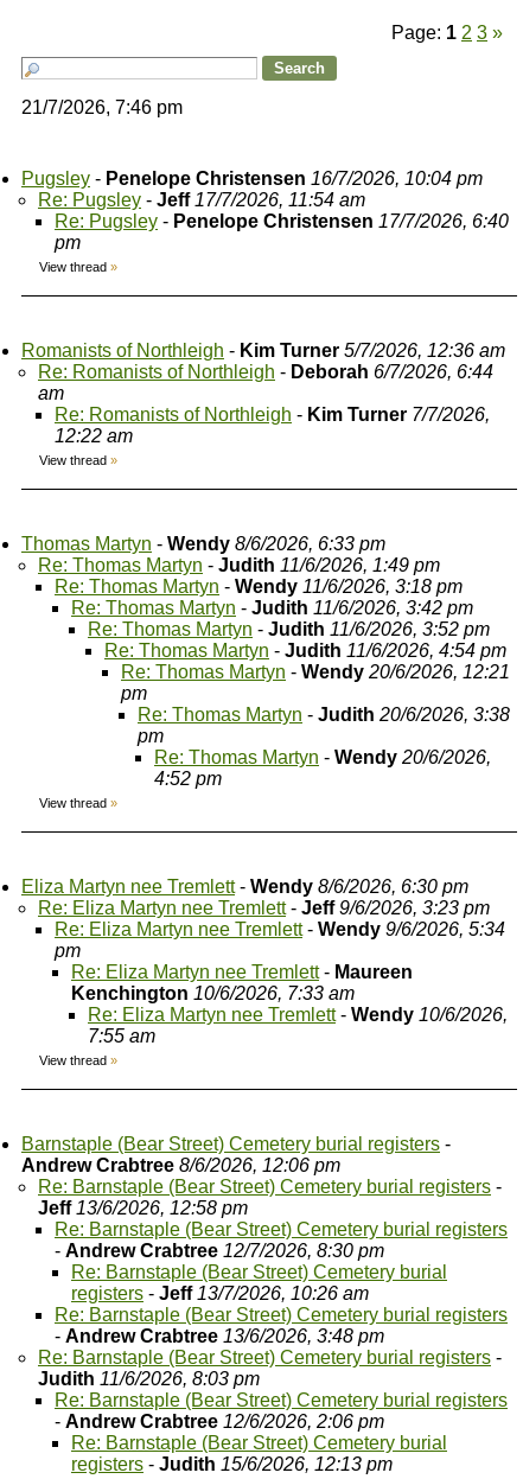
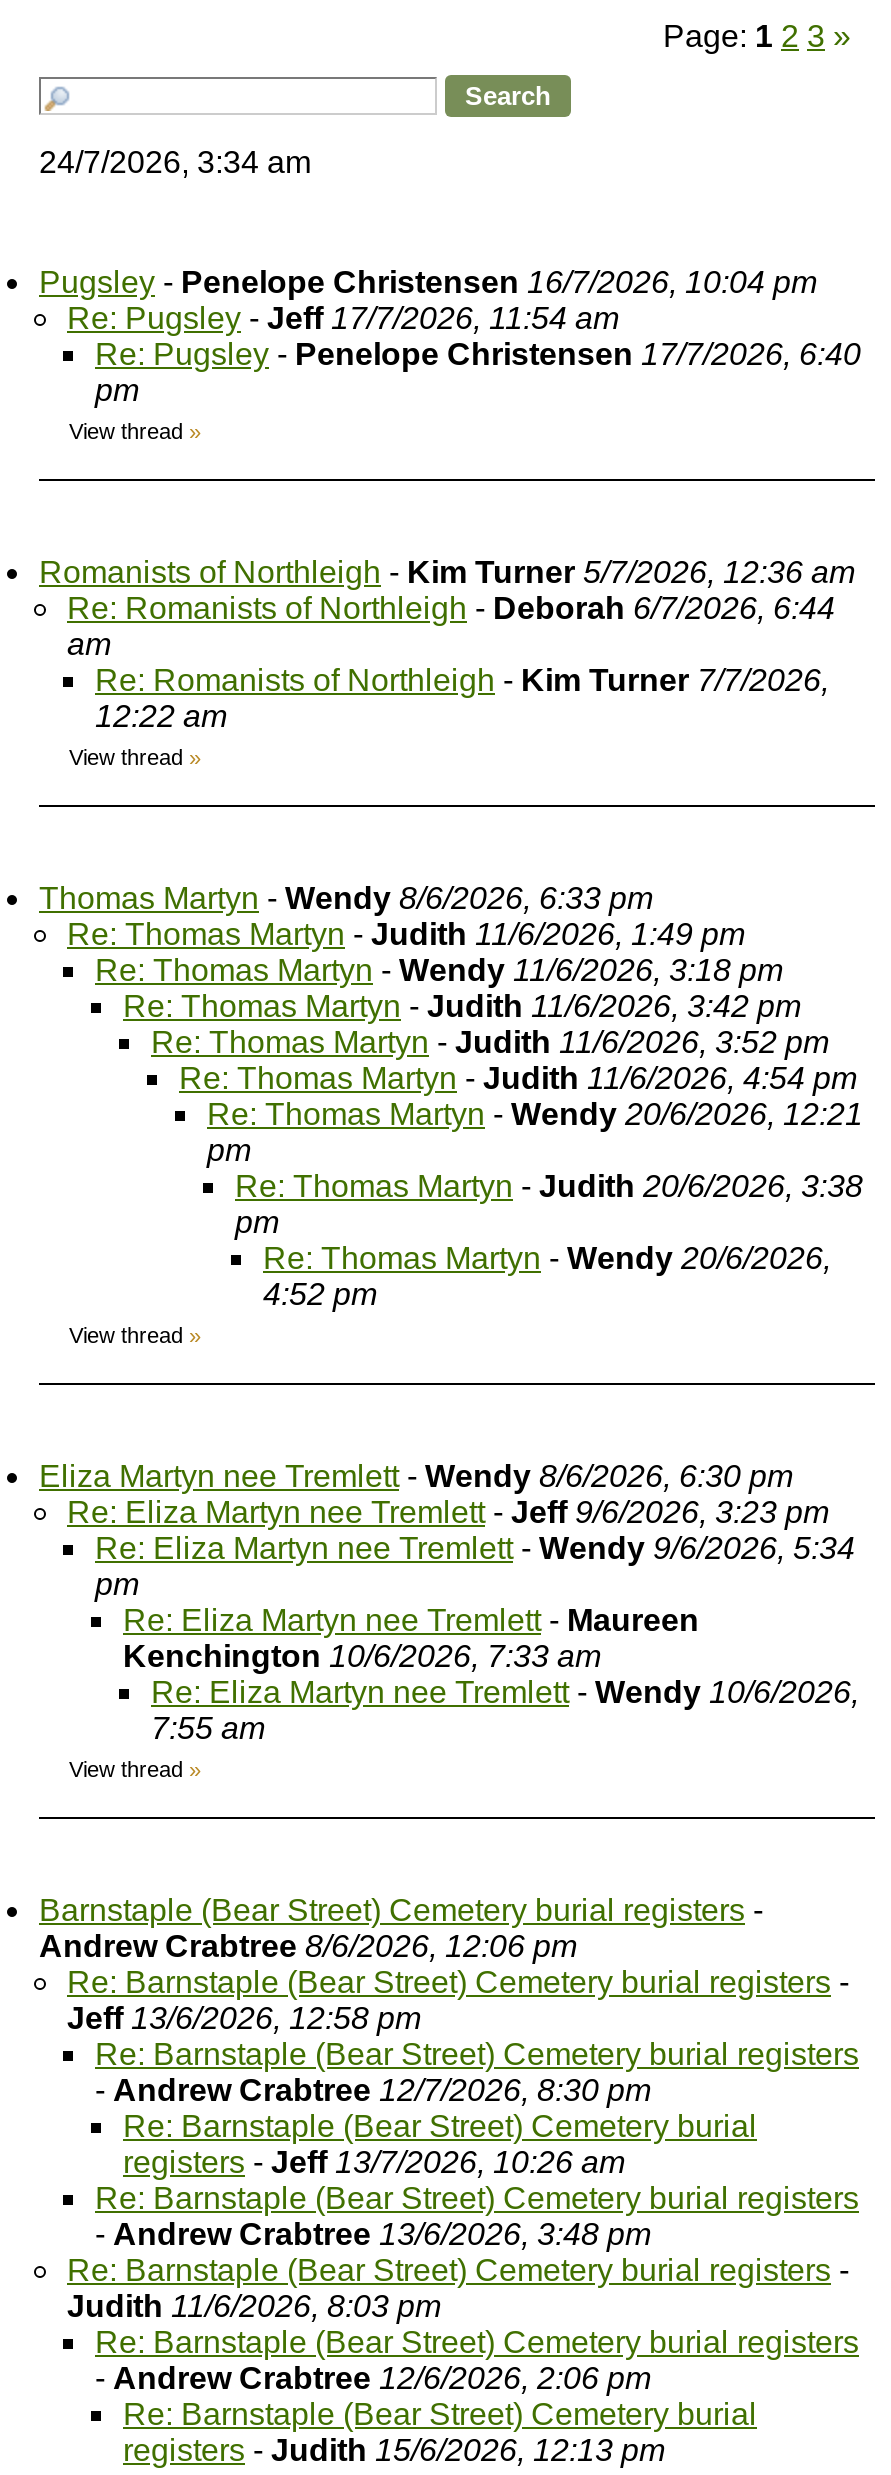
[21,97,192,117] 21/7/2026, 7:46 pm -> [39,145,327,179] 24/7/2026, 3:34 am

